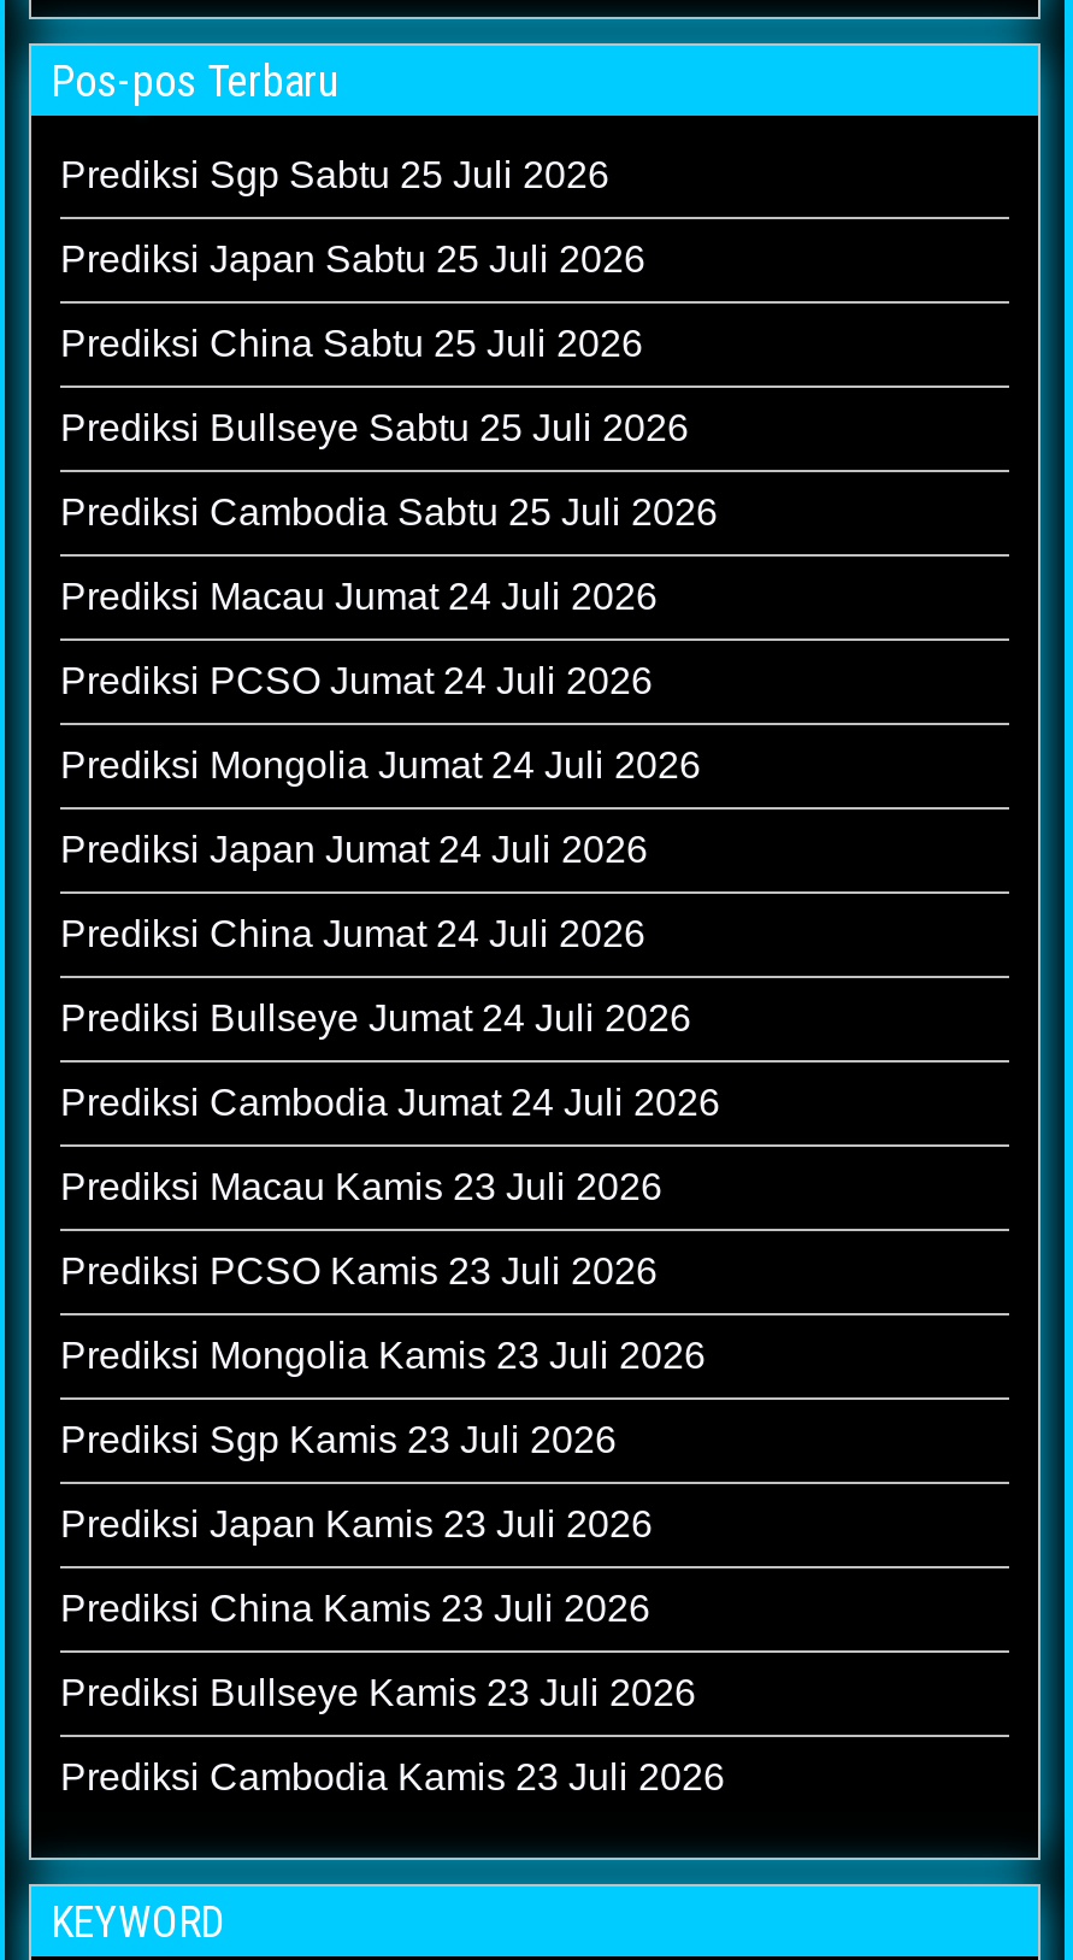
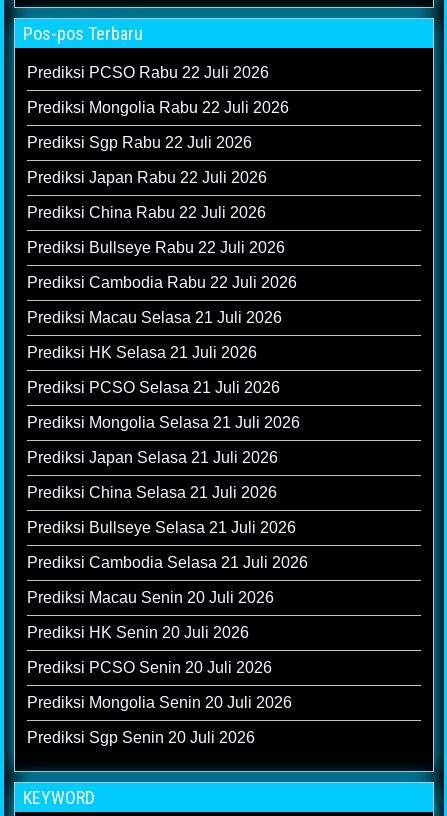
[60,155,609,196] Prediksi Sgp Sabtu 25 Juli 2026 -> [27,64,269,81] Prediksi PCSO Rabu 22 Juli 2026
[60,239,645,280] Prediksi Japan Sabtu 25 Juli 2026 -> [27,99,289,116] Prediksi Mongolia Rabu 22 Juli 2026
[60,323,643,364] Prediksi China Sabtu 25 Juli 2026 -> [27,134,252,151] Prediksi Sgp Rabu 22 Juli 2026
[60,408,689,449] Prediksi Bullseye Sabtu 25 Juli 2026 -> [27,169,267,186] Prediksi Japan Rabu 22 Juli 2026
[60,492,718,533] Prediksi Cambodia Sabtu 25 Juli 2026 -> [27,204,266,221] Prediksi China Rabu 22 Juli 2026
[60,576,658,617] Prediksi Macau Jumat 24 Juli 2026 -> [27,239,285,256] Prediksi Bullseye Rabu 22 Juli 2026
[60,661,653,702] Prediksi PCSO Jumat 24 Juli 2026 -> [27,274,297,291] Prediksi Cambodia Rabu 22 Juli 2026
[60,745,701,786] Prediksi Mongolia Jumat 24 Juli 2026 -> [27,309,282,326] Prediksi Macau Selasa 21 Juli 2026
[60,829,648,870] Prediksi Japan Jumat 24 Juli 2026 -> [27,344,257,361] Prediksi HK Selasa 21 Juli 2026
[60,914,645,955] Prediksi China Jumat 24 Juli 2026 -> [27,379,280,396] Prediksi PCSO Selasa 21 Juli 2026
[60,998,691,1039] Prediksi Bullseye Jumat 24 Juli 2026 -> [27,414,300,431] Prediksi Mongolia Selasa 21 Juli 2026
[60,1082,720,1123] Prediksi Cambodia Jumat 24 Juli 2026 -> [27,449,278,466] Prediksi Japan Selasa 21 Juli 2026
[60,1167,662,1208] Prediksi Macau Kamis 23 Juli 2026 -> [27,484,277,501] Prediksi China Selasa 21 Juli 2026
[60,1251,658,1292] Prediksi PCSO Kamis 23 Juli 2026 -> [27,519,296,536] Prediksi Bullseye Selasa 21 Juli 2026
[60,1335,706,1376] Prediksi Mongolia Kamis 23 Juli 2026 -> [27,554,308,571] Prediksi Cambodia Selasa 21 Juli 2026
[60,1420,617,1461] Prediksi Sgp Kamis 23 Juli 2026 -> [27,589,274,606] Prediksi Macau Senin 20 Juli 2026
[60,1504,653,1545] Prediksi Japan Kamis 23 Juli 2026 -> [27,624,249,641] Prediksi HK Senin 20 Juli 2026
[60,1588,650,1629] Prediksi China Kamis 23 Juli 2026 -> [27,659,272,676] Prediksi PCSO Senin 20 Juli 2026
[60,1673,696,1714] Prediksi Bullseye Kamis 23 Juli 2026 -> [27,694,292,711] Prediksi Mongolia Senin 20 Juli 2026
[60,1757,725,1798] Prediksi Cambodia Kamis 23 Juli 2026 -> [27,729,255,746] Prediksi Sgp Senin 20 Juli 2026

